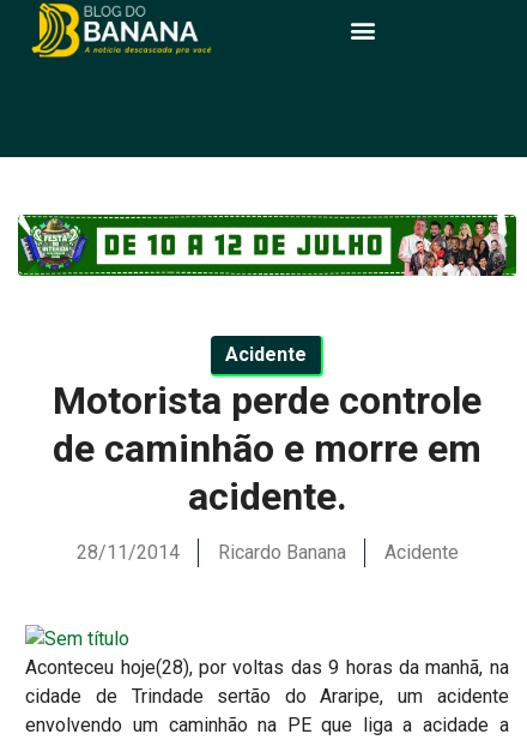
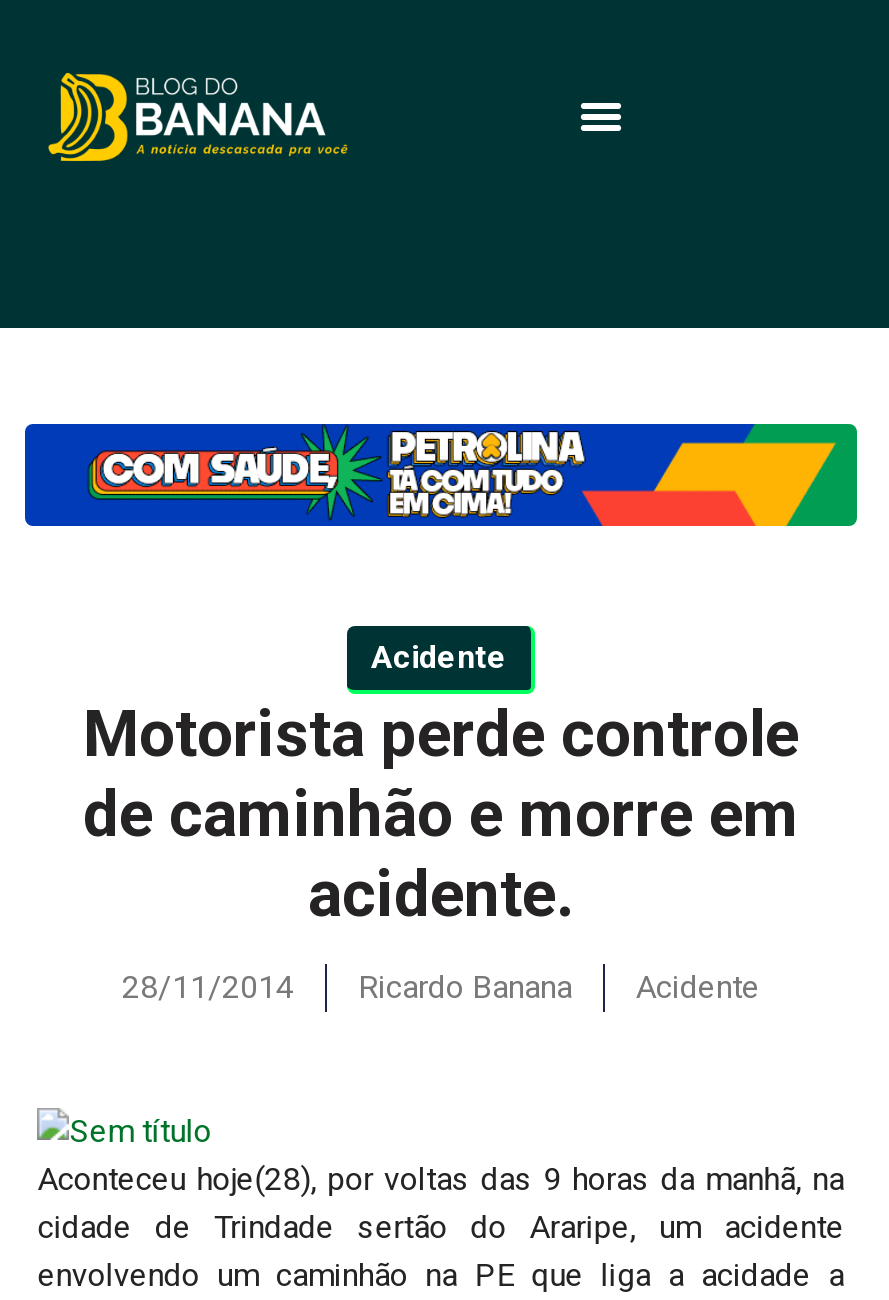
[17,213,516,277] [image] -> [23,422,857,528] [image]

